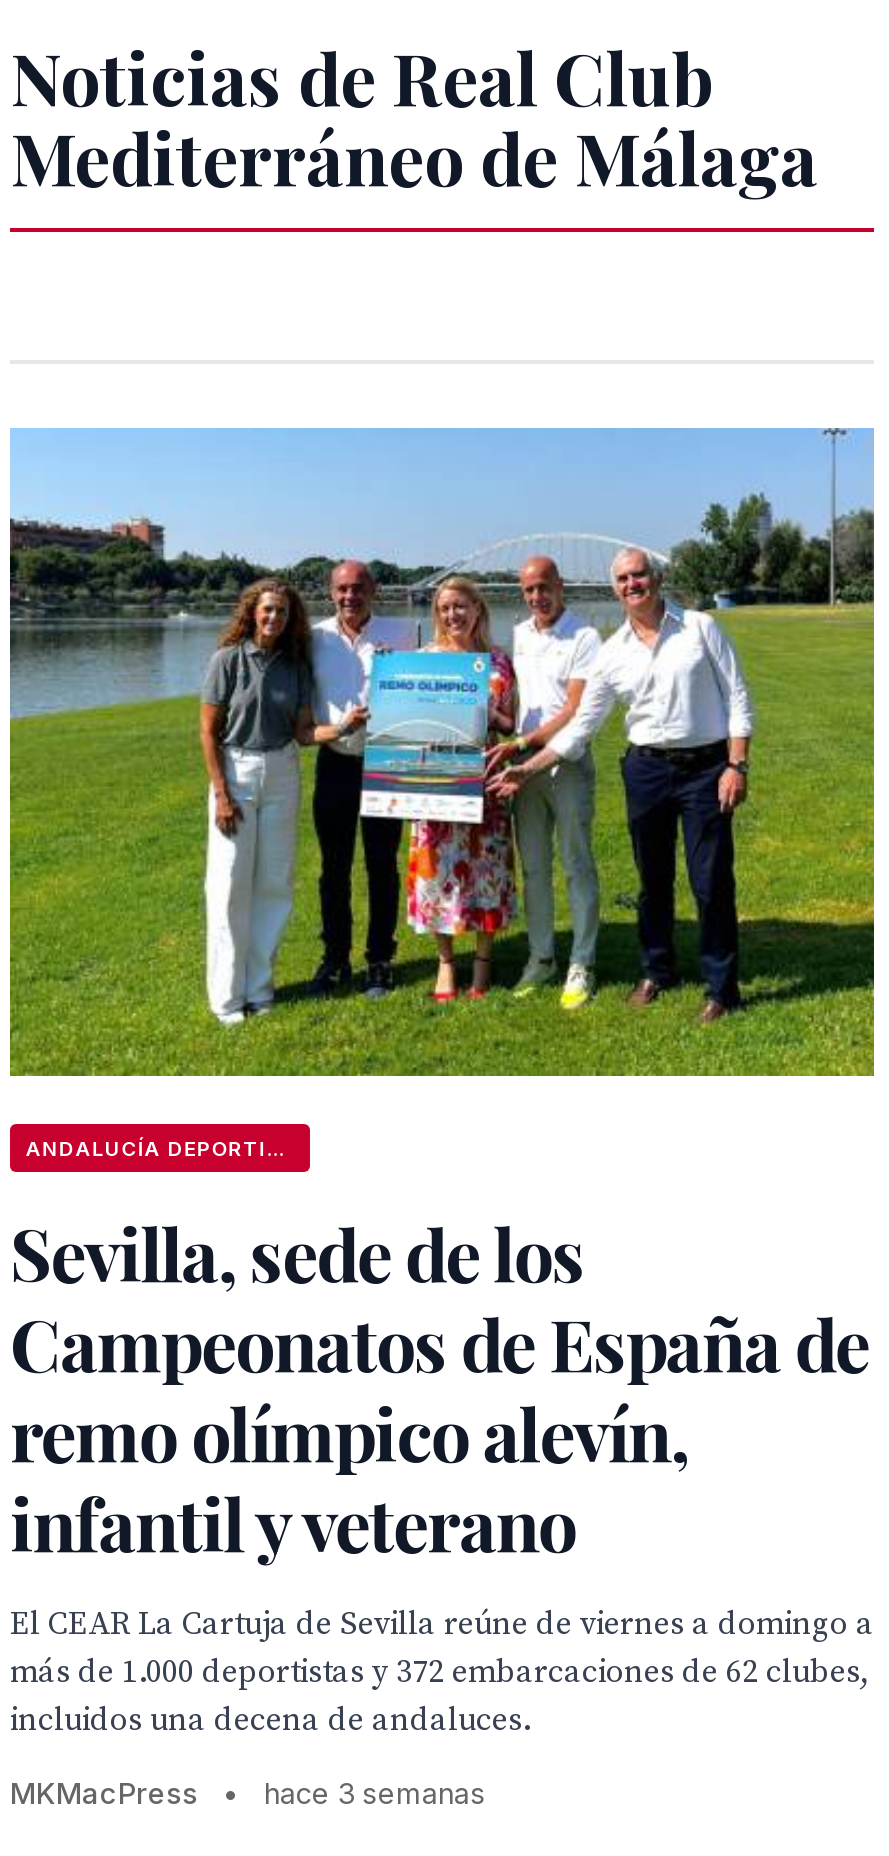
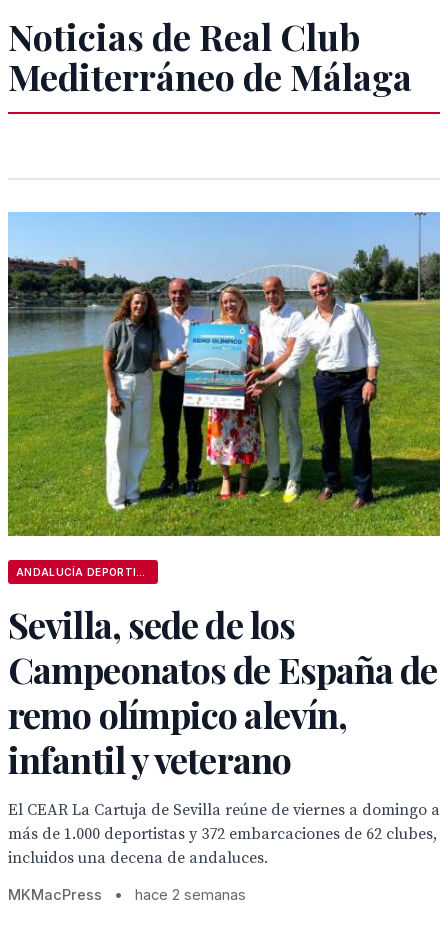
[264,1776,486,1810] hace 3 semanas -> [135,886,246,903] hace 2 semanas

